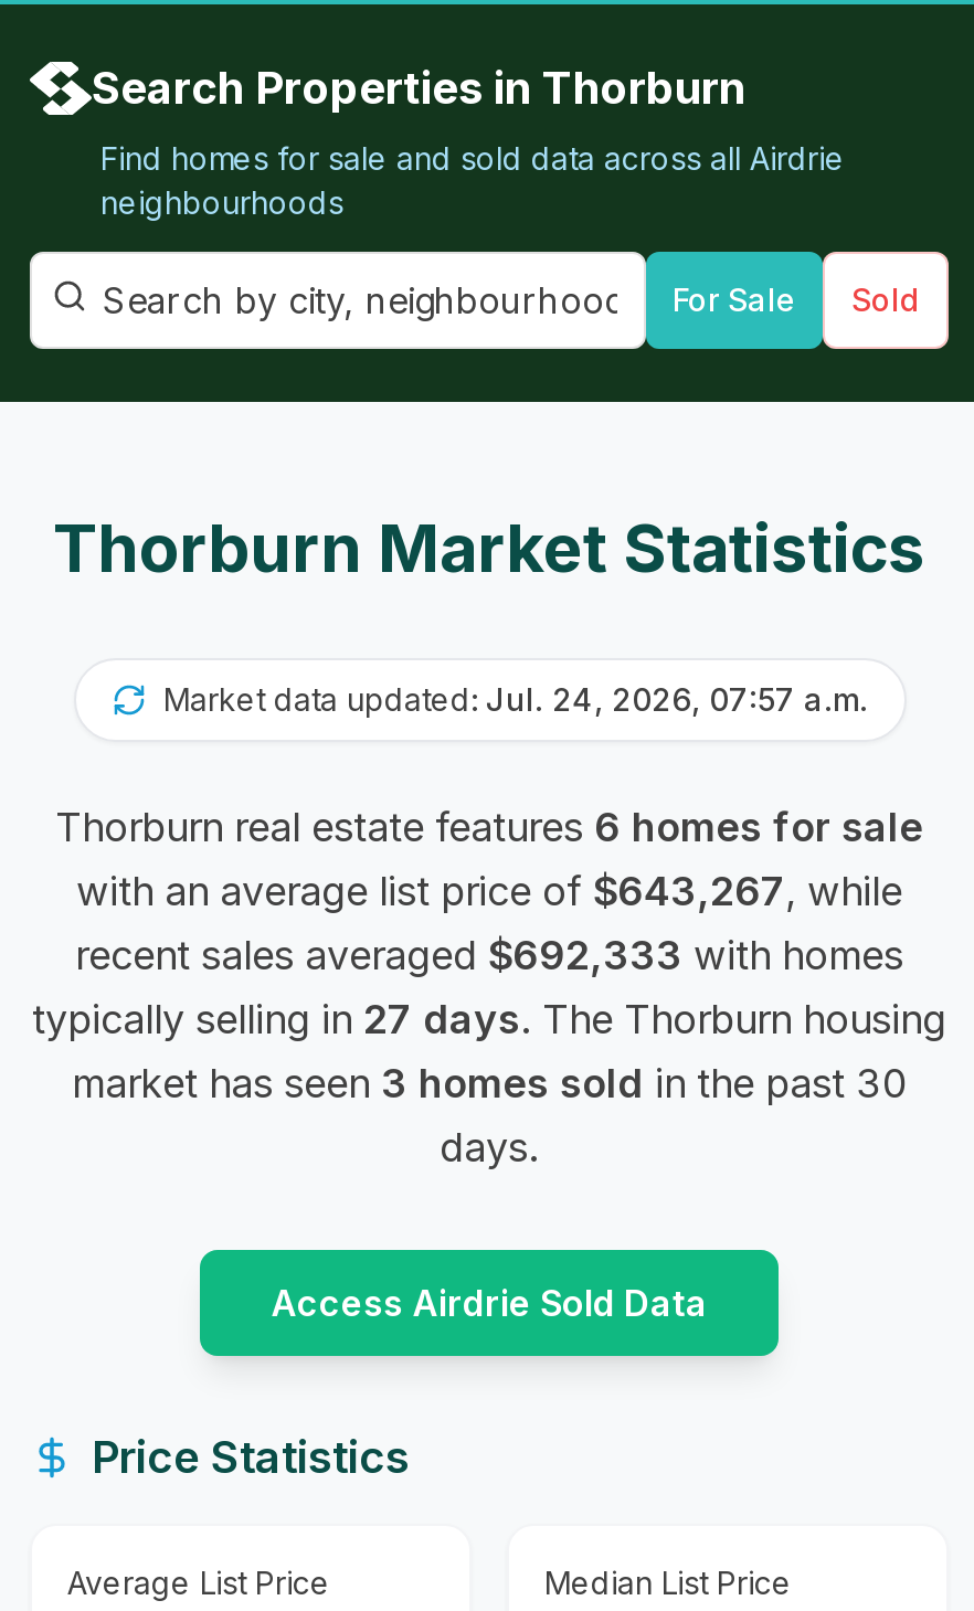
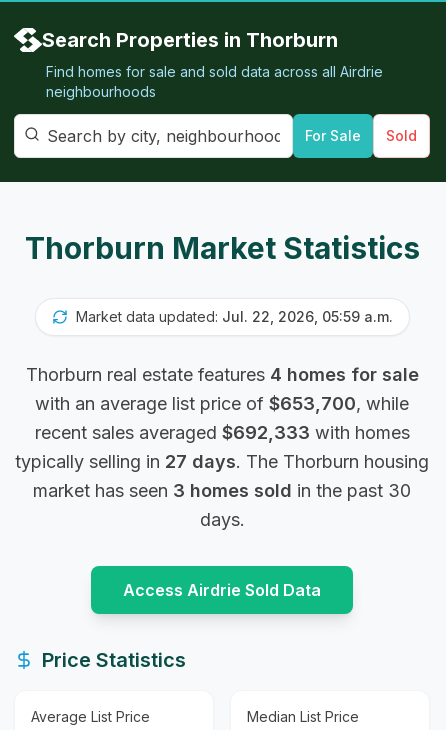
[163,680,868,718] Market data updated: Jul. 24, 2026, 07:57 a.m. -> [75,308,392,325] Market data updated: Jul. 22, 2026, 05:59 a.m.
[55,804,923,850] Thorburn real estate features 6 homes for sale -> [25,364,418,385] Thorburn real estate features 4 homes for sale
[76,868,902,914] with an average list price of $643,267, while -> [35,393,409,414] with an average list price of $653,700, while

